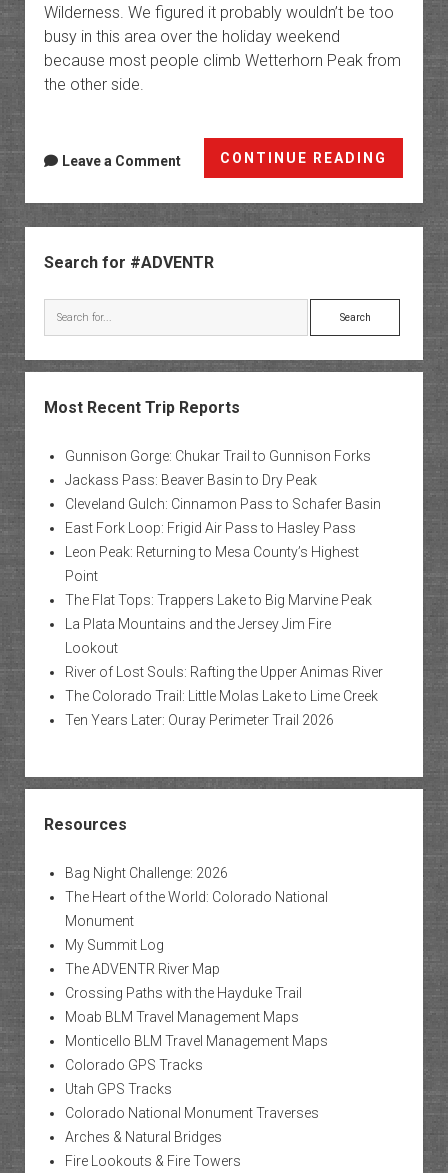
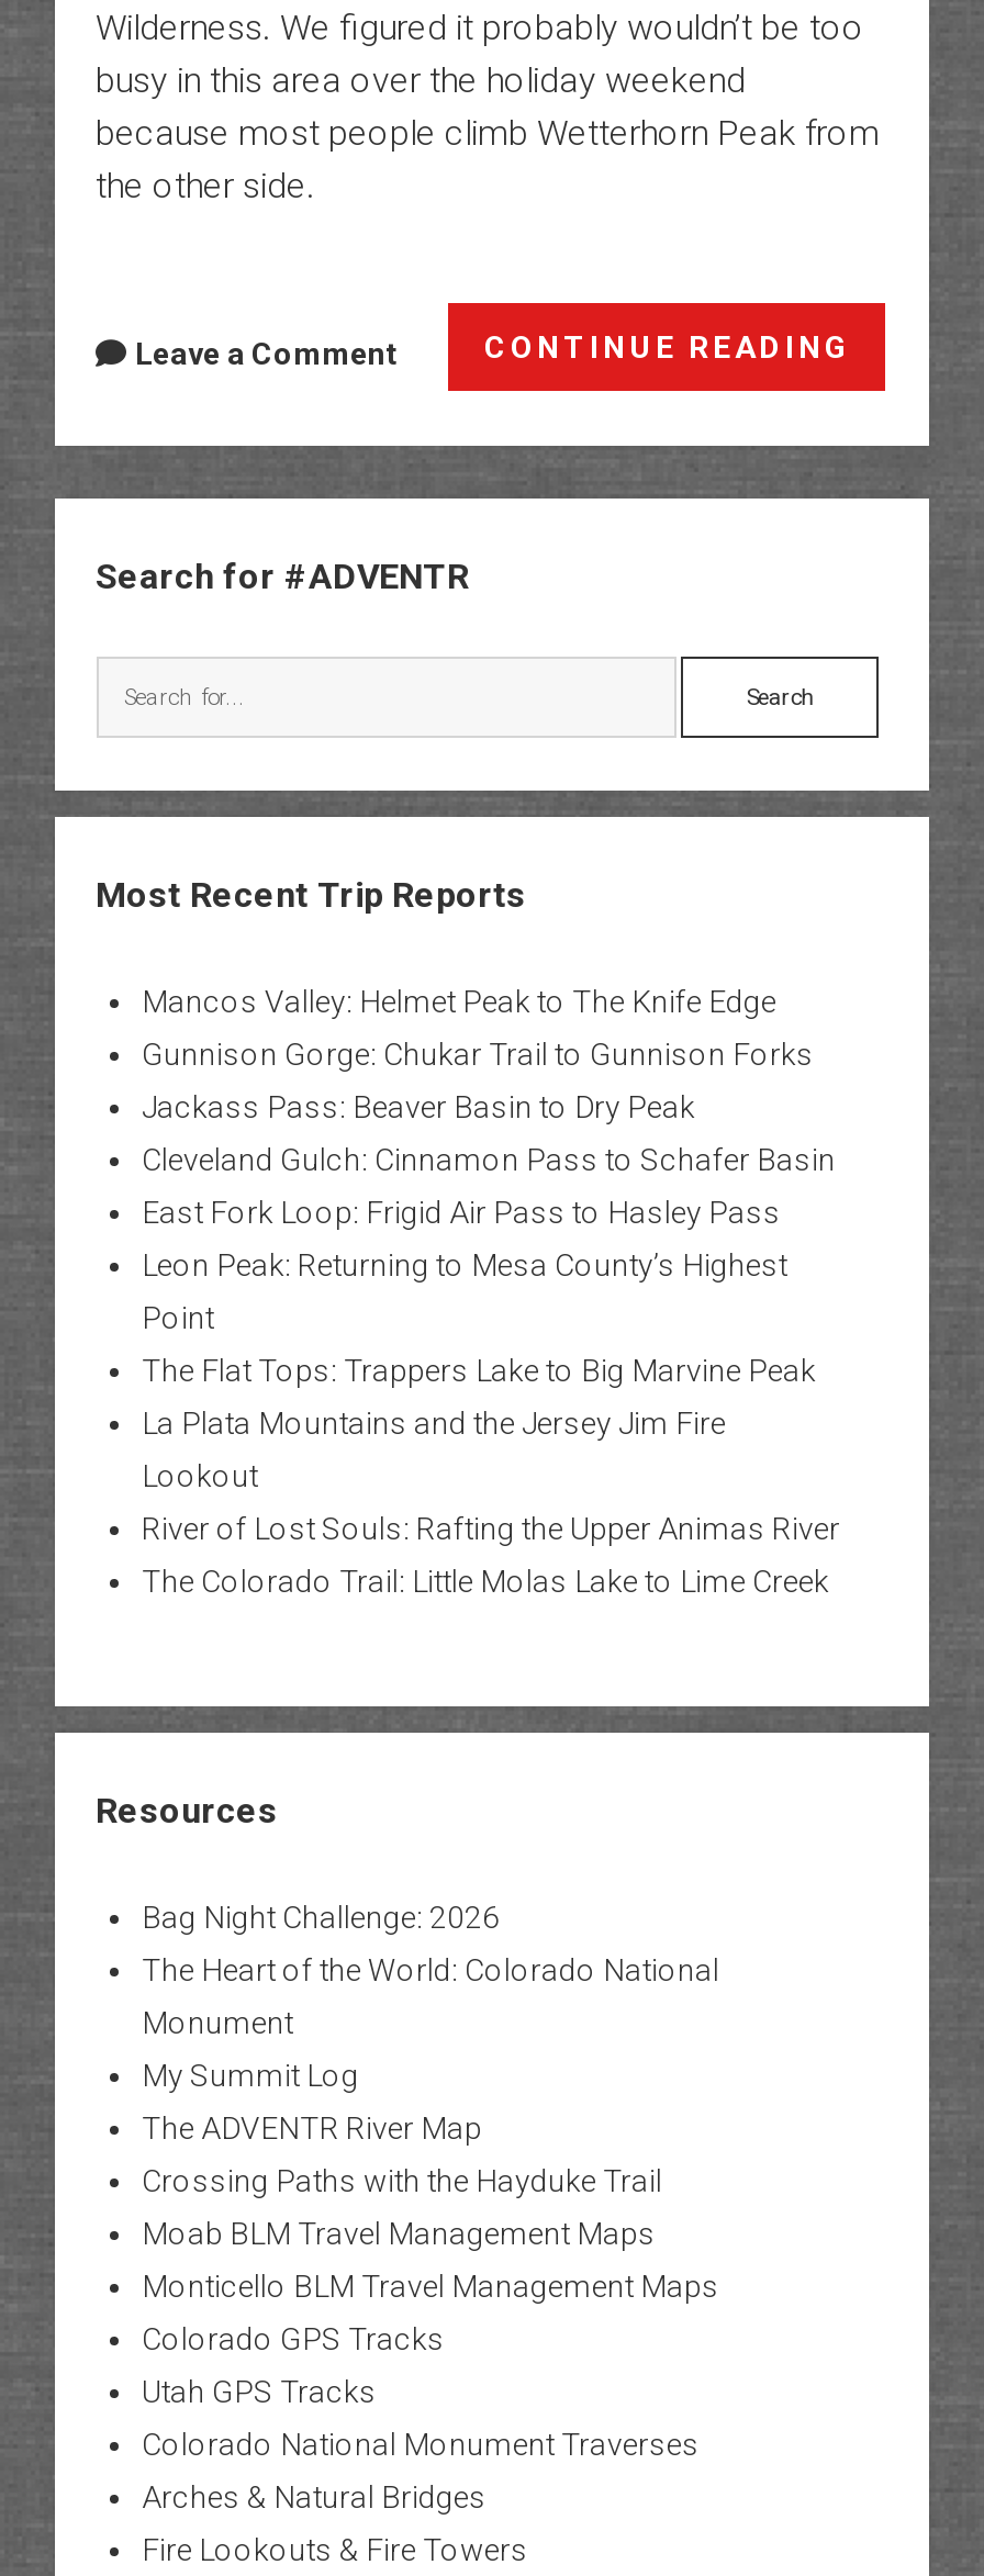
none -> [142,984,776,1019] Mancos Valley: Helmet Peak to The Knife Edge
moved [64,448,382,704] -> [142,1037,840,1599]: Gunnison Gorge: Chukar Trail to Gunnison Forks | Jackass Pass: Beaver Basin to Dry Peak | Cleveland Gulch: Cinnamon Pass to Schafer Basin | ... | River of Lost Souls: Rafting the Upper Animas River | The Colorado Trail: Little Molas Lake to Lime Creek
[64,712,333,728] Ten Years Later: Ouray Perimeter Trail 2026 -> none

